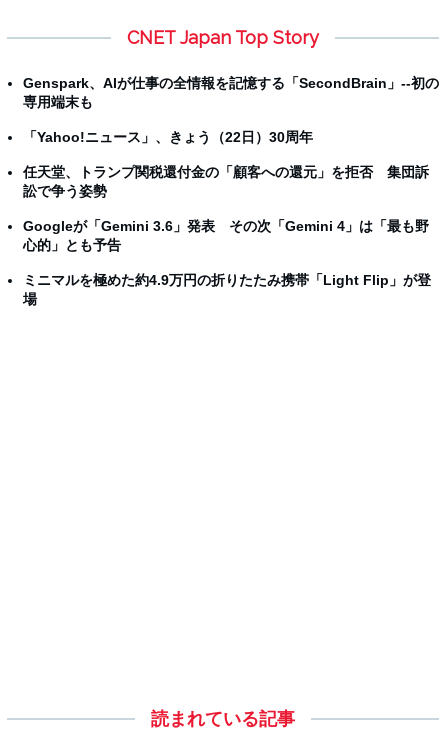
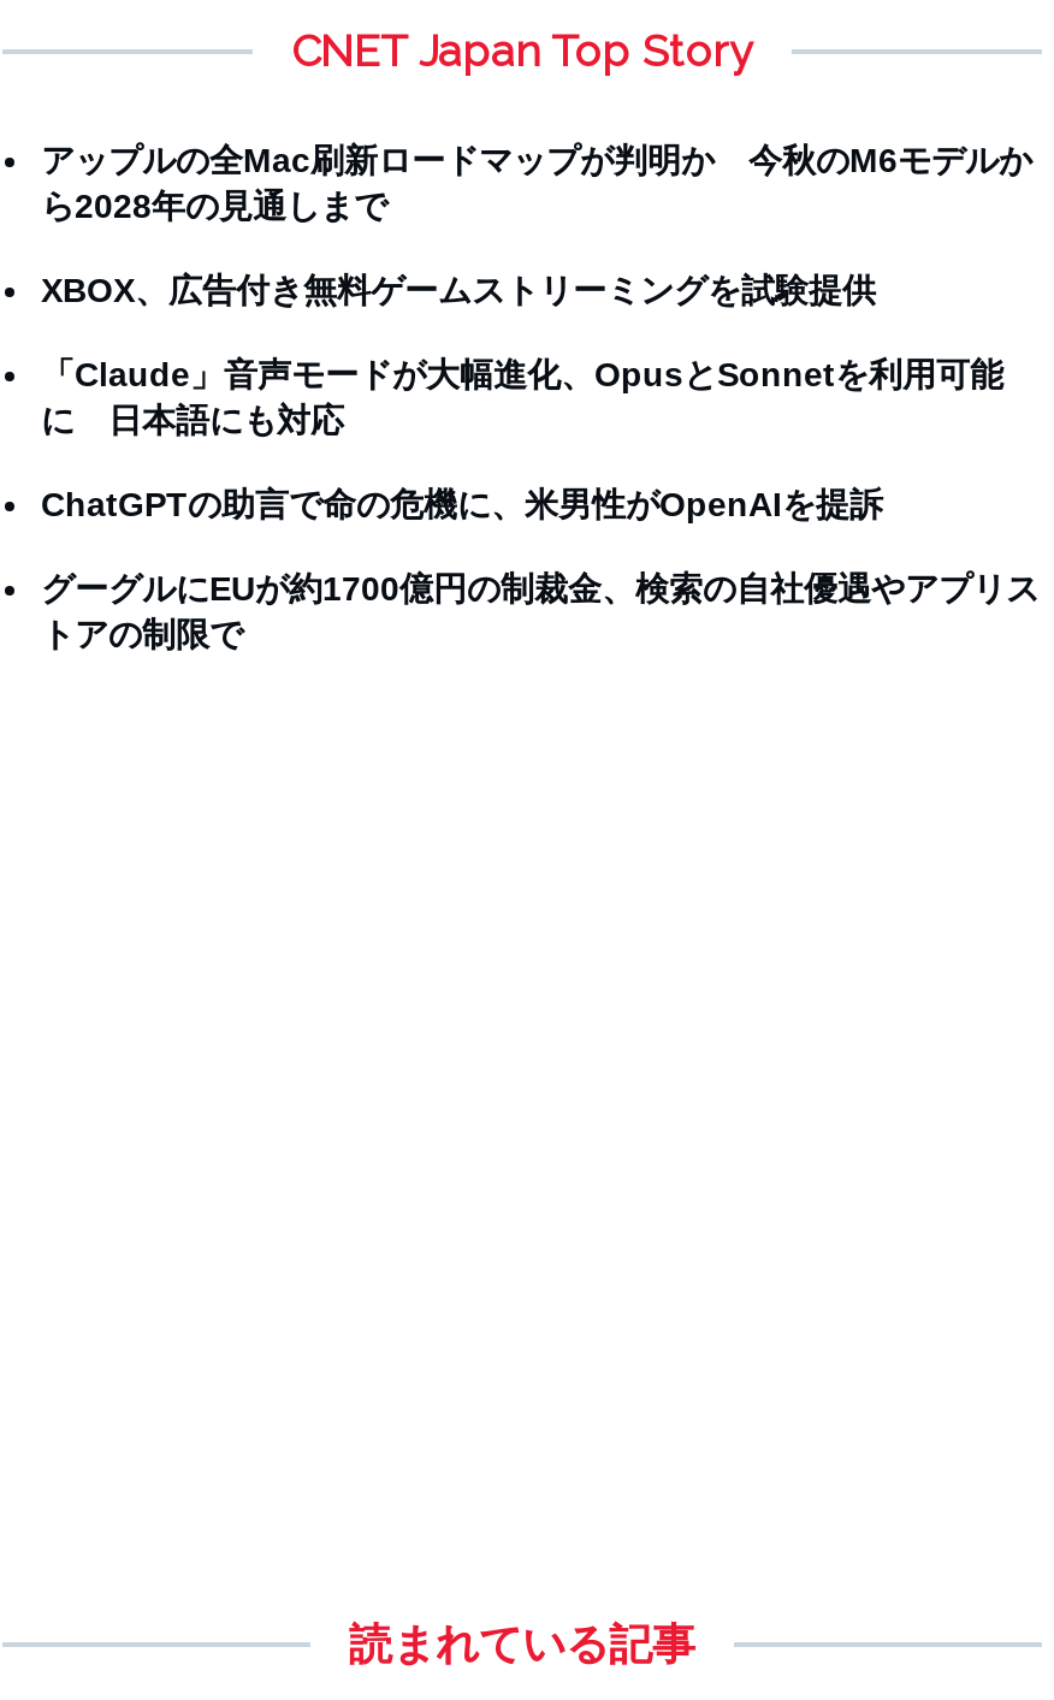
[23,75,439,110] Genspark、AIが仕事の全情報を記憶する「SecondBrain」--初の | 専用端末も -> [41,141,1032,225] アップルの全Mac刷新ロードマップが判明か 今秋のM6モデルか | ら2028年の見通しまで
[23,129,313,145] 「Yahoo!ニュース」、きょう（22日）30周年 -> [41,271,876,309] XBOX、広告付き無料ゲームストリーミングを試験提供
[23,164,429,199] 任天堂、トランプ関税還付金の「顧客への還元」を拒否 集団訴 | 訟で争う姿勢 -> [41,355,1003,439] 「Claude」音声モードが大幅進化、OpusとSonnetを利用可能 | に 日本語にも対応
[23,218,429,253] Googleが「Gemini 3.6」発表 その次「Gemini 4」は「最も野 | 心的」とも予告 -> [41,485,883,523] ChatGPTの助言で命の危機に、米男性がOpenAIを提訴
[23,272,431,307] ミニマルを極めた約4.9万円の折りたたみ携帯「Light Flip」が登 | 場 -> [41,569,1040,653] グーグルにEUが約1700億円の制裁金、検索の自社優遇やアプリス | トアの制限で

